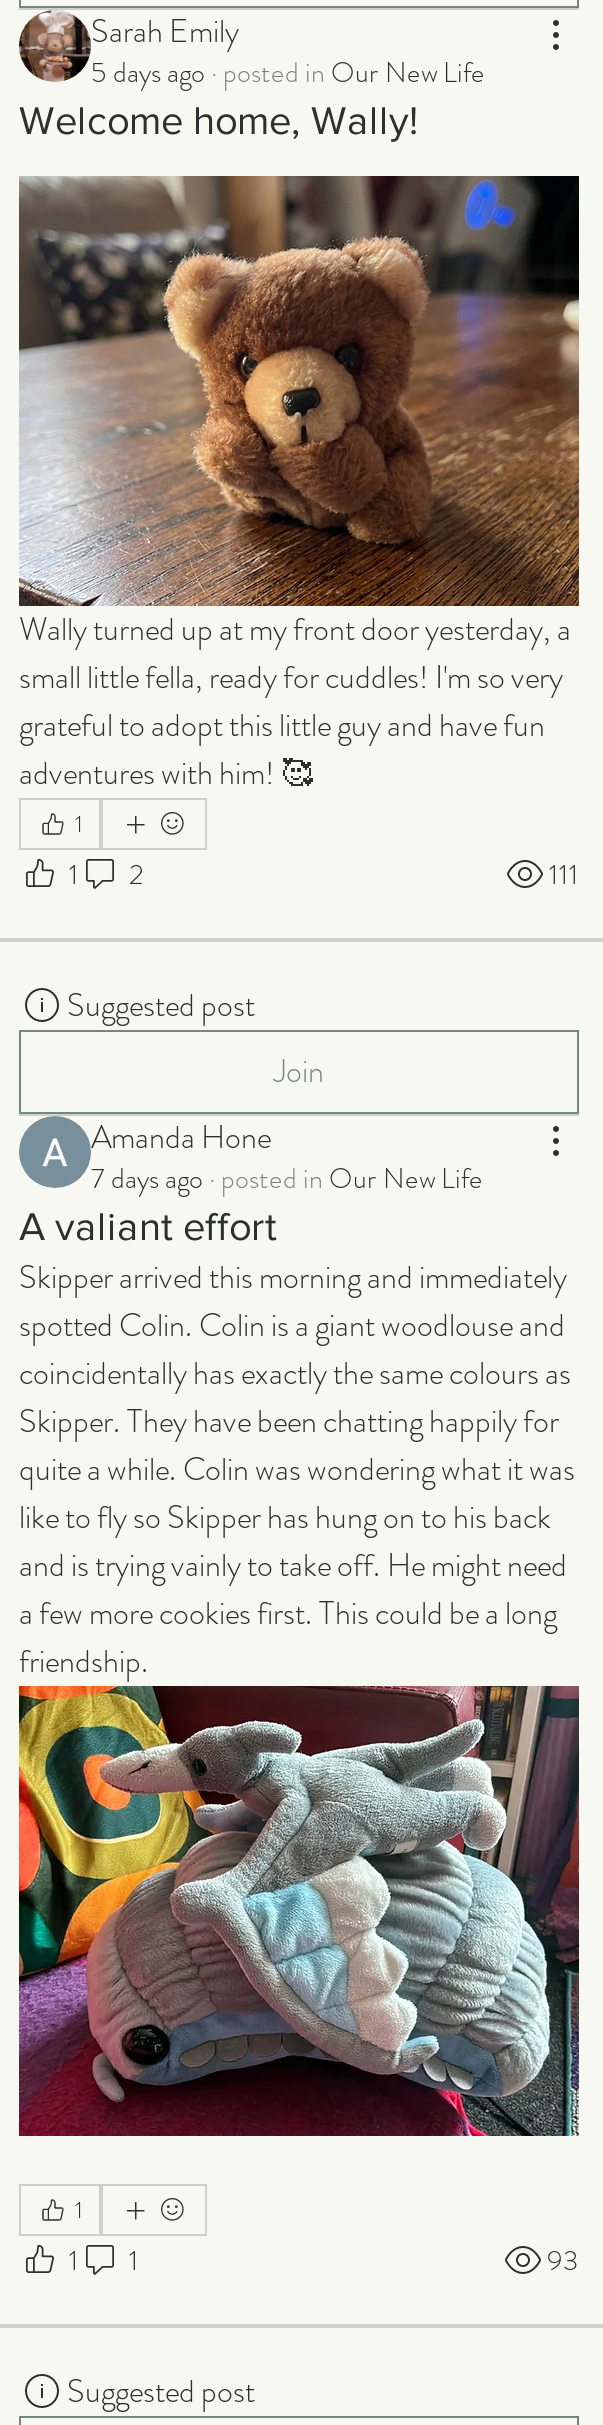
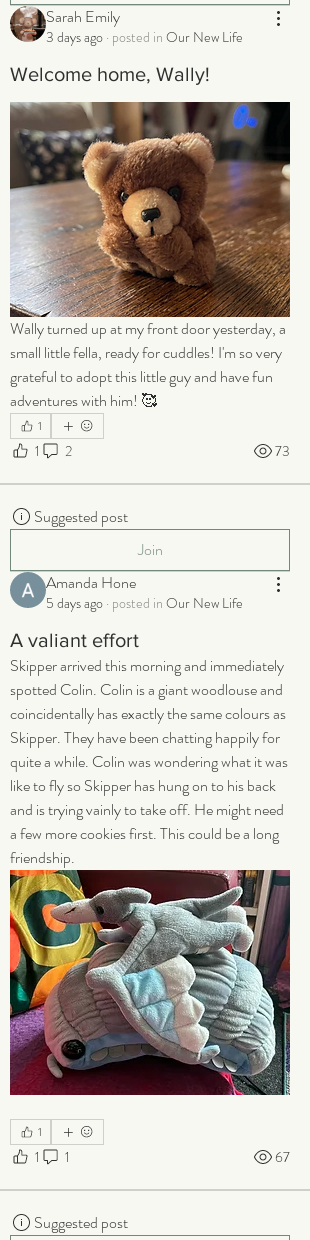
moved [91,53,485,93] -> [46,593,243,613]: 5 days ago · posted in Our New Life
none -> [46,27,243,47] 3 days ago · posted in Our New Life
[549,853,579,893] 111 -> [275,441,290,461] 73
[91,1158,483,1198] 7 days ago · posted in Our New Life -> none
[547,2240,579,2280] 93 -> [275,1147,290,1167] 67

